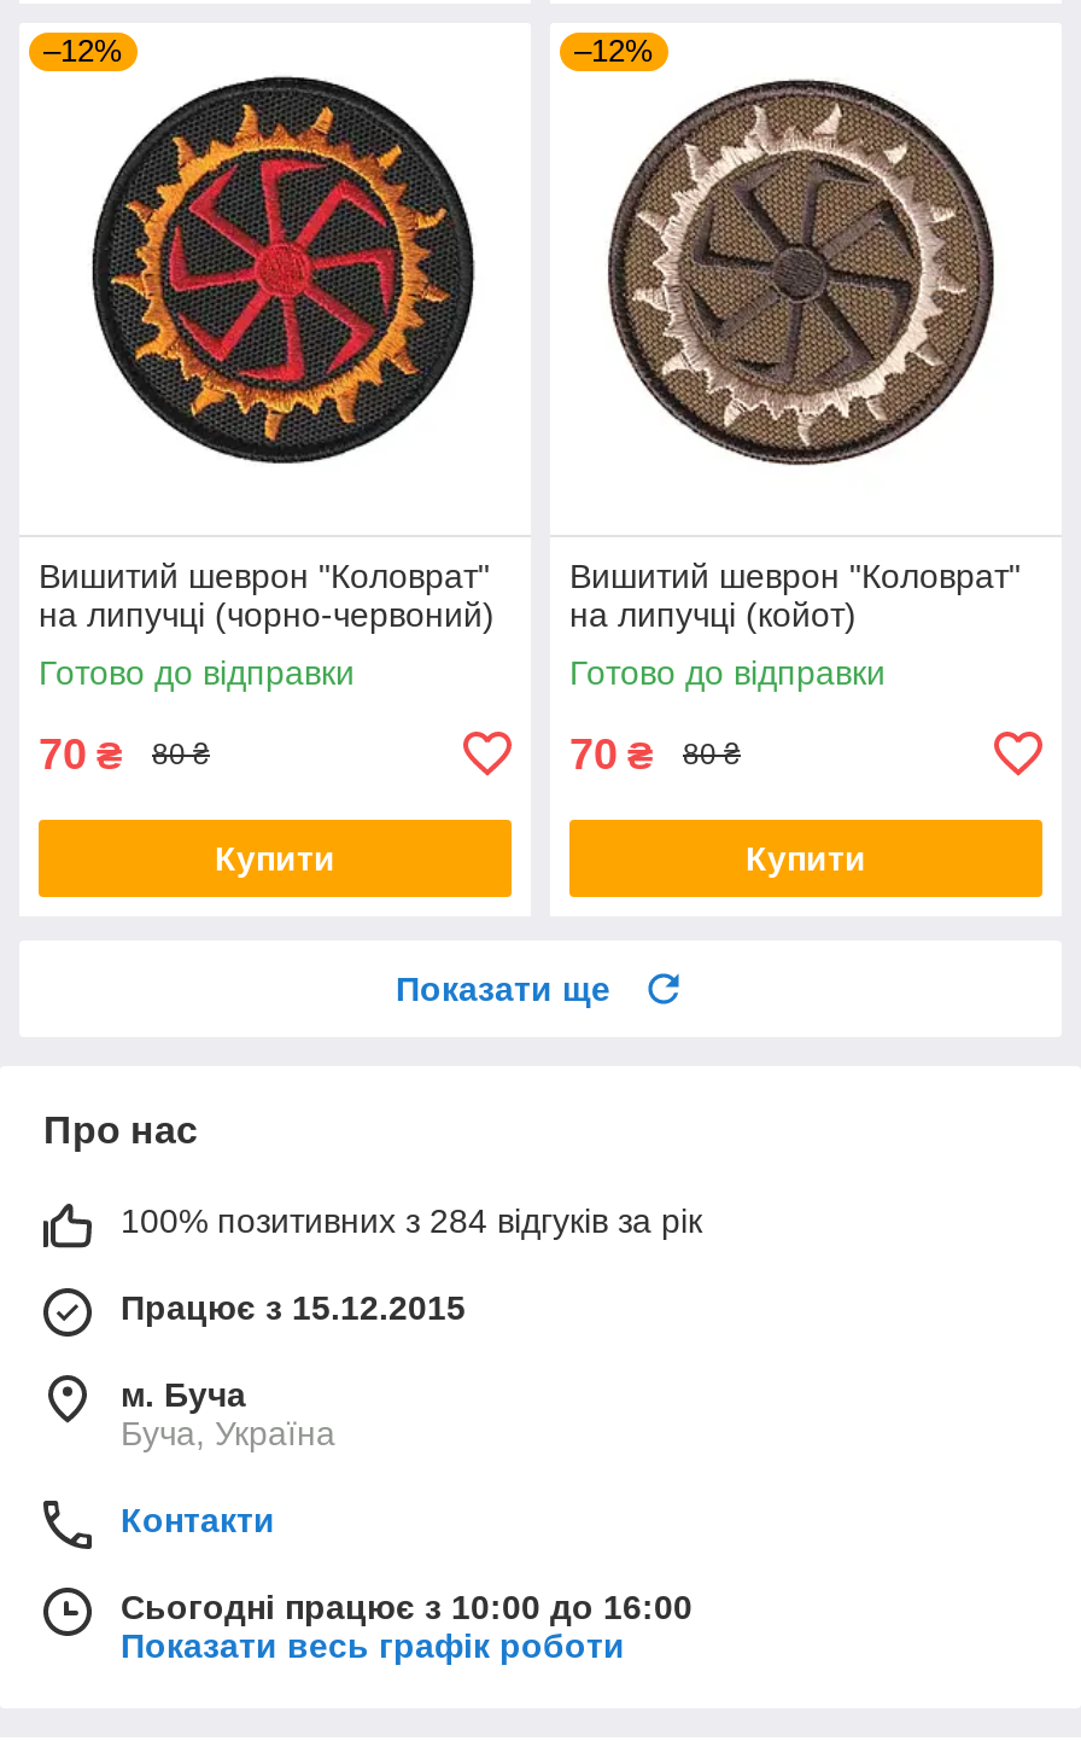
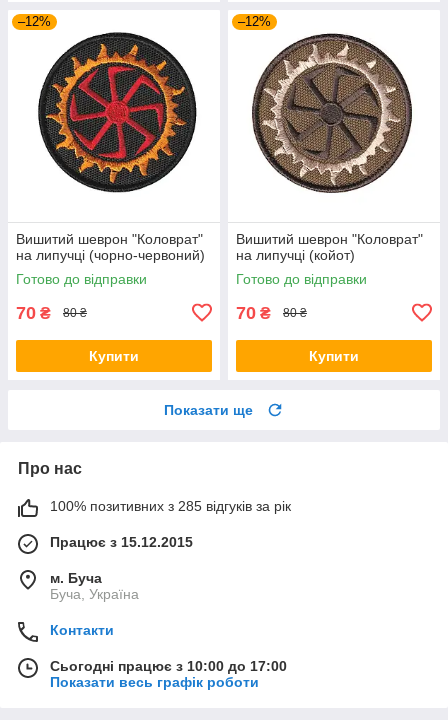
[121,1201,702,1239] 100% позитивних з 284 відгуків за рік -> [50,498,291,514] 100% позитивних з 285 відгуків за рік
[121,1587,693,1626] Сьогодні працює з 10:00 до 16:00 -> [50,658,287,674] Сьогодні працює з 10:00 до 17:00

